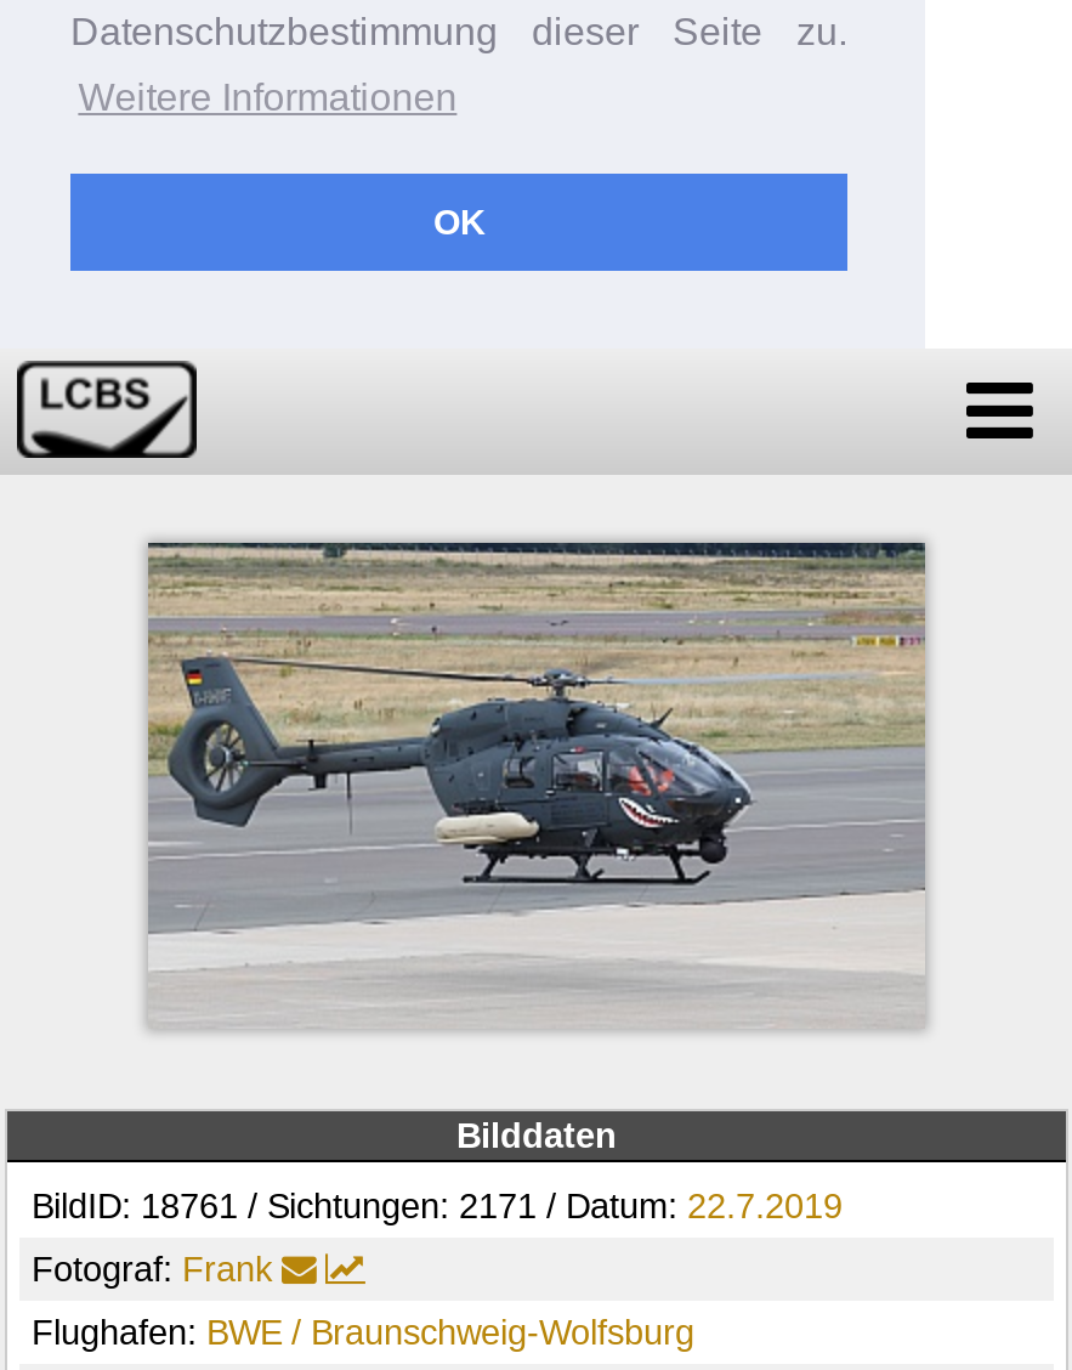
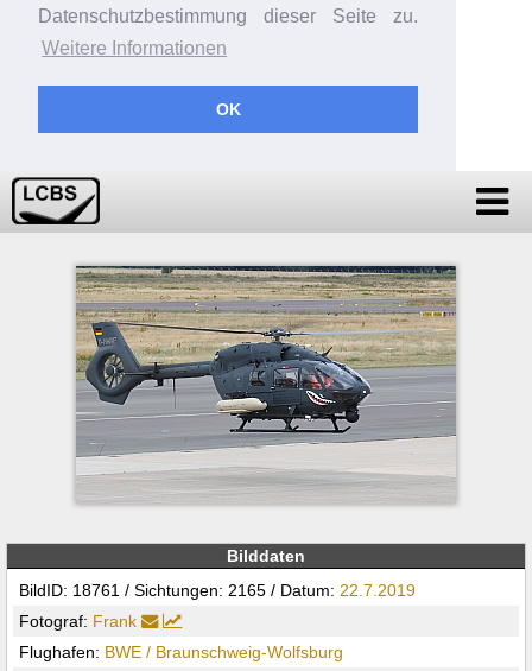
[32,1186,843,1225] BildID: 18761 / Sichtungen: 2171 / Datum: 22.7.2019 -> [19,581,416,600] BildID: 18761 / Sichtungen: 2165 / Datum: 22.7.2019

